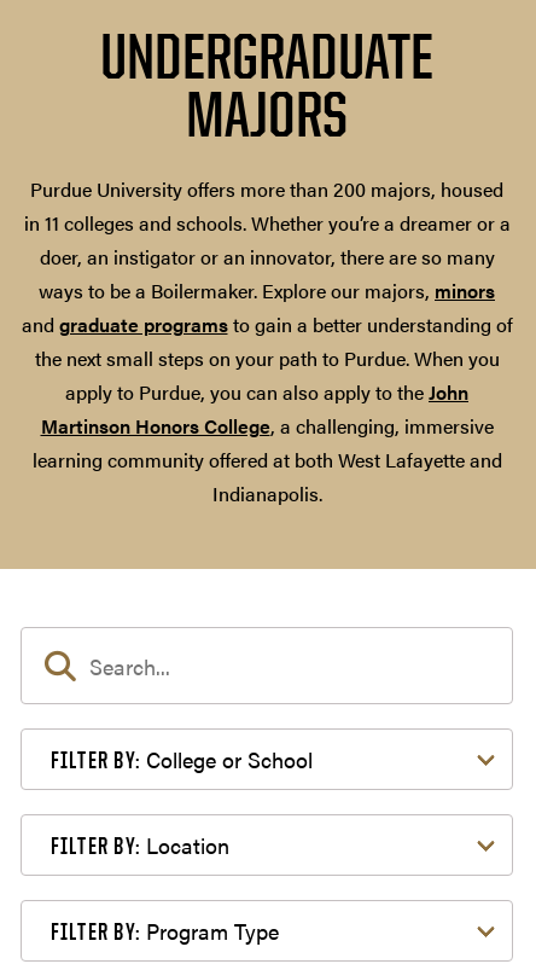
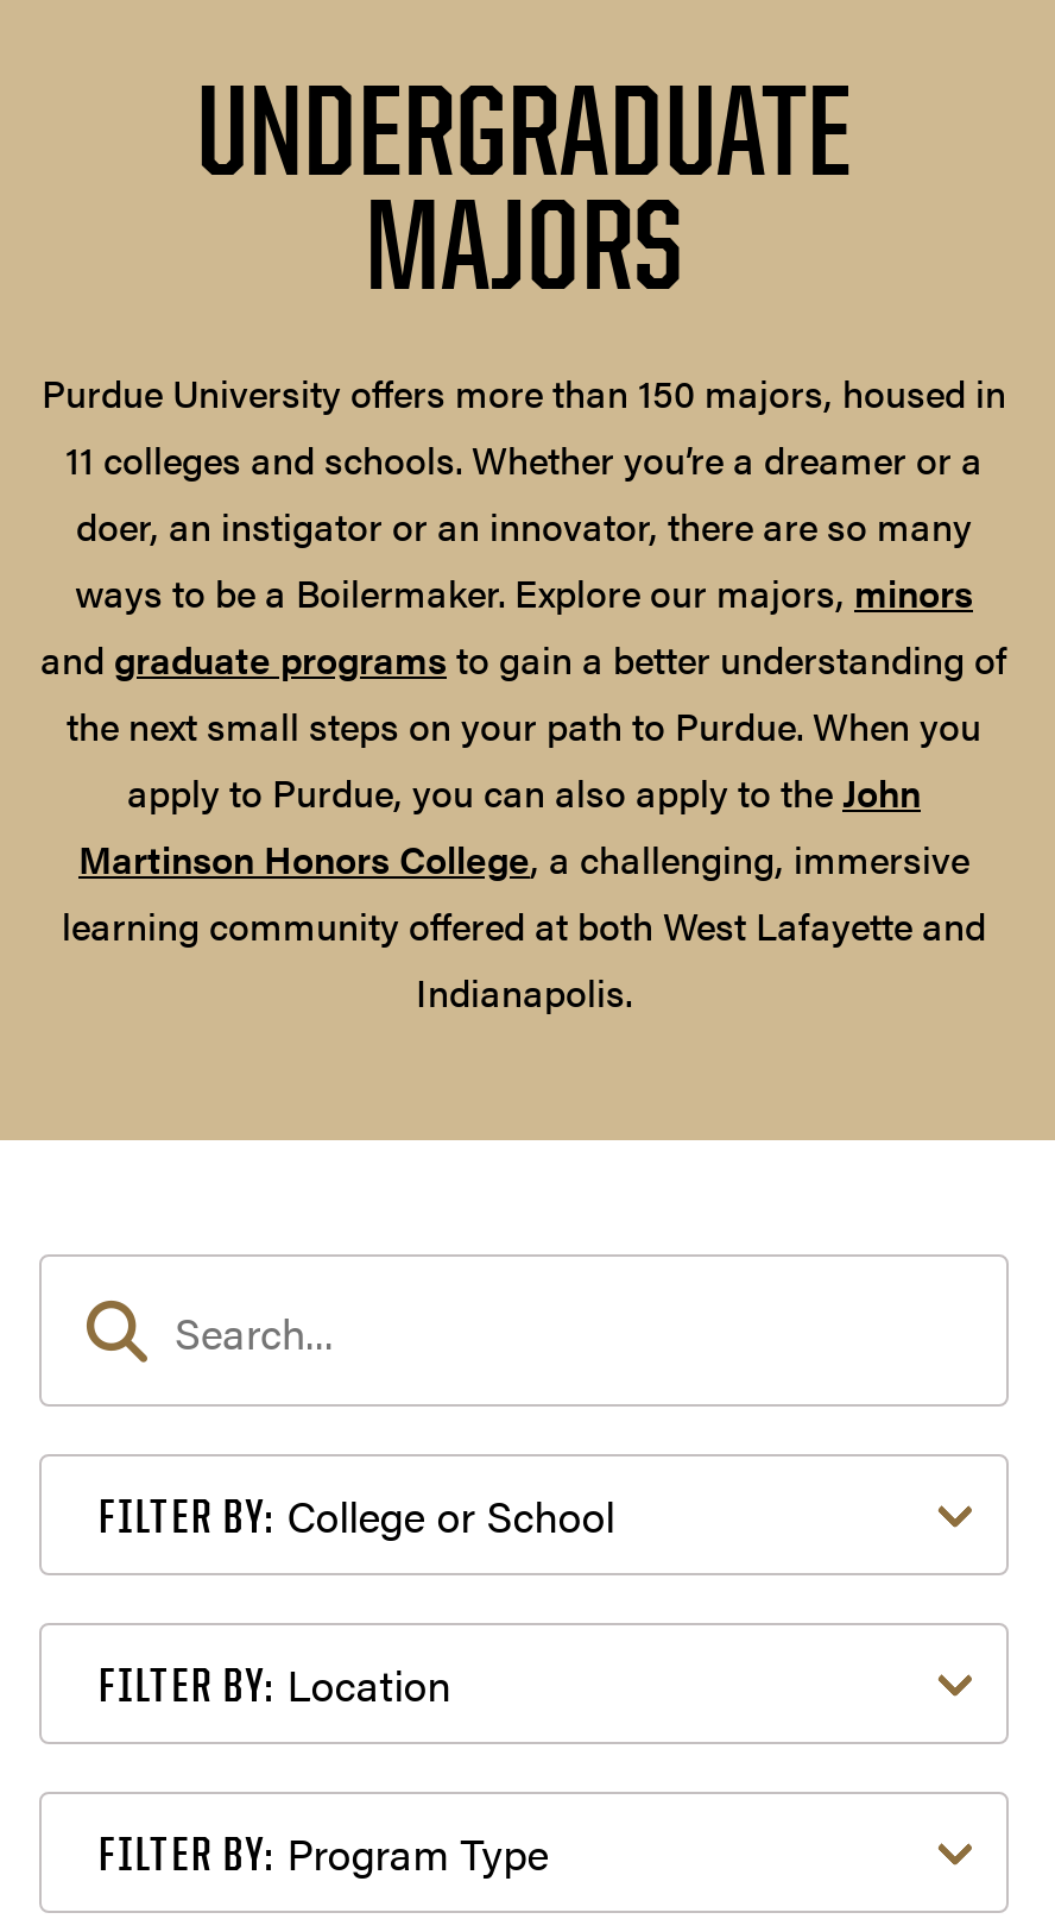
[24,175,510,237] Purdue University offers more than 200 majors, housed | in 11 colleges and schools. Whether you’re a dreamer or a -> [42,365,1006,487] Purdue University offers more than 150 majors, housed in | 11 colleges and schools. Whether you’re a dreamer or a

